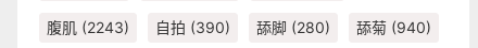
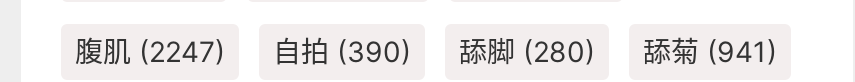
[47,18,129,36] 腹肌(2243) -> [75,33,225,67] 腹肌(2247)
[356,18,431,36] 舔菊(940) -> [643,33,777,67] 舔菊(941)

